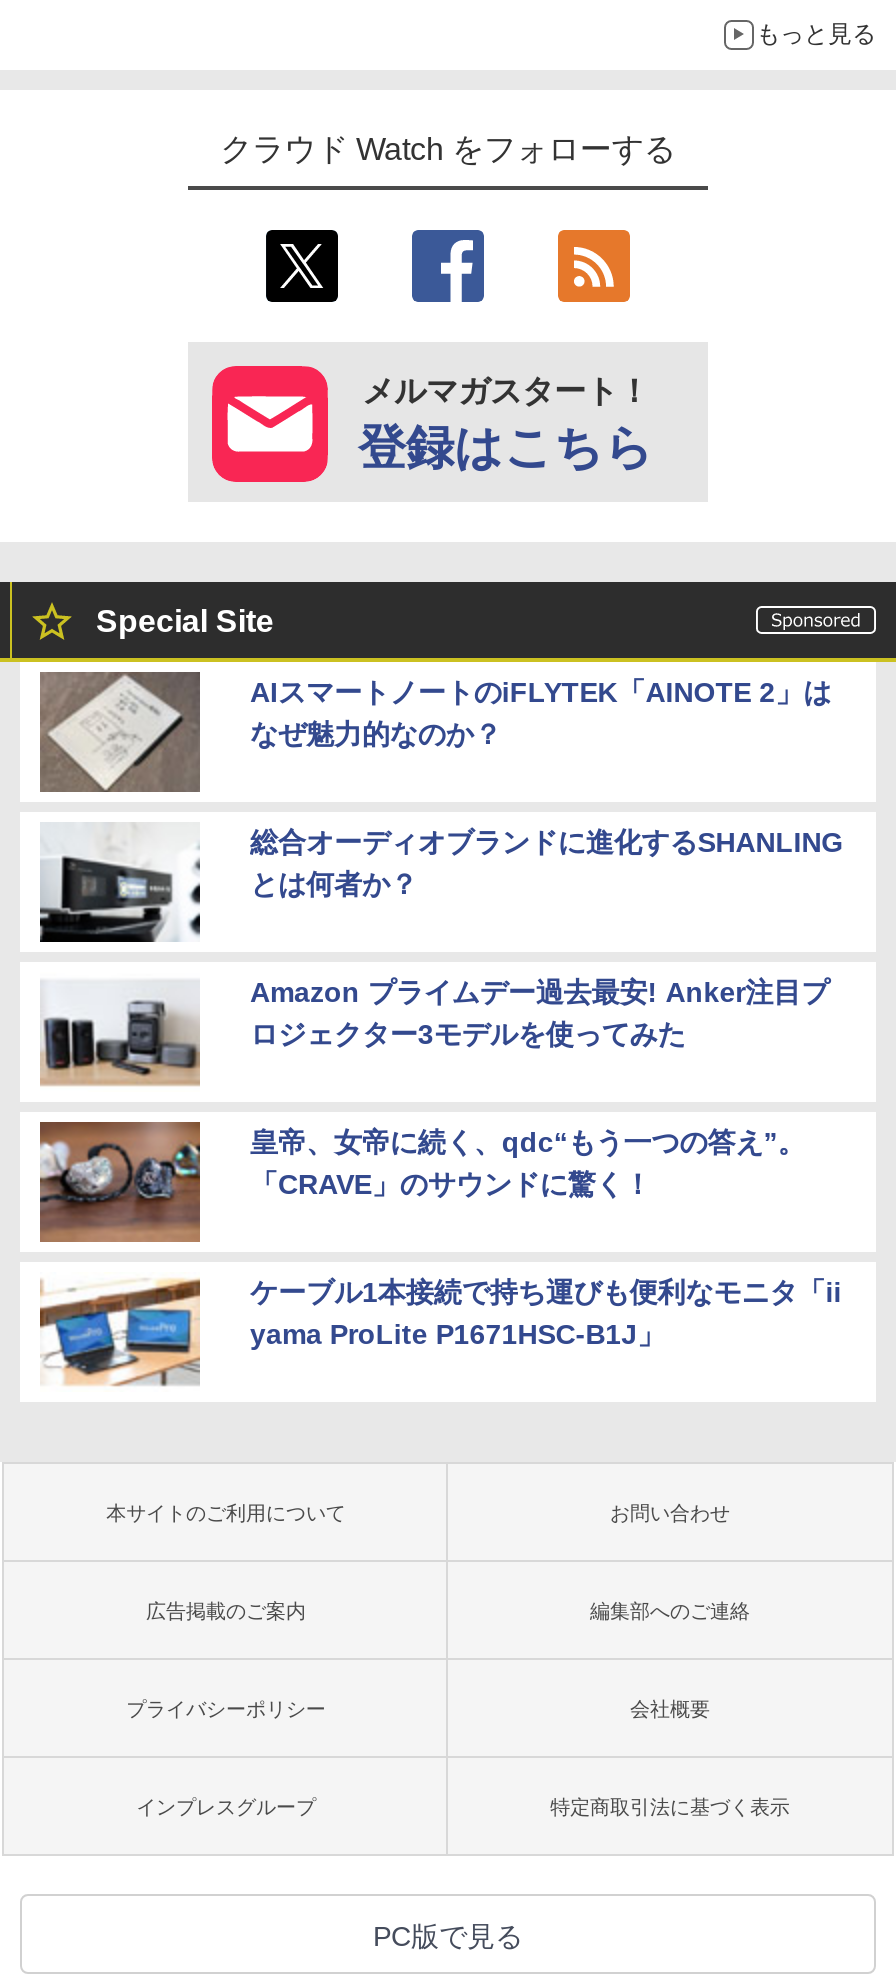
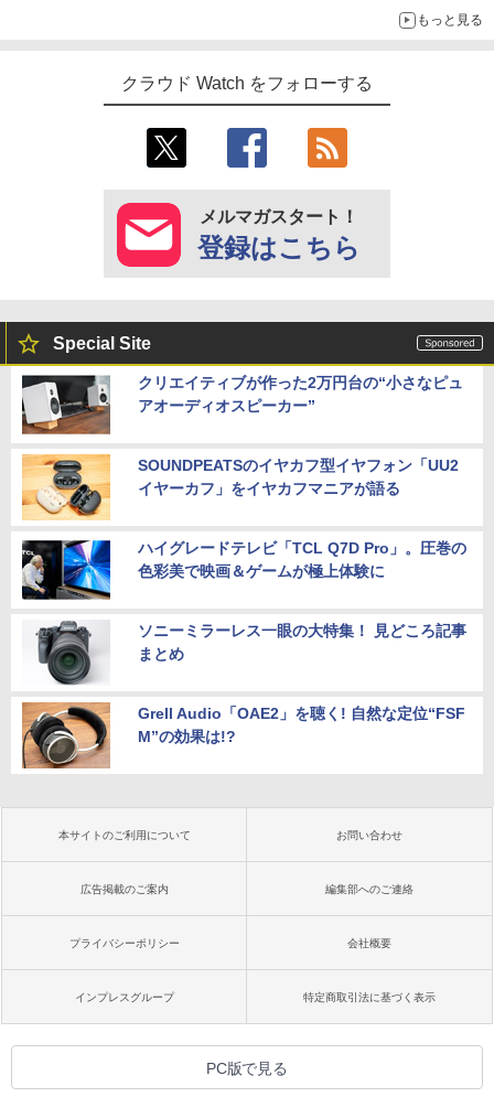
[38,670,831,794] [image] | AIスマートノートのiFLYTEK「AINOTE 2」は | なぜ魅力的なのか？ -> [21,372,463,438] [image] | クリエイティブが作った2万円台の“小さなピュ | アオーディオスピーカー”
[38,822,843,944] [image] | 総合オーディオブランドに進化するSHANLING | とは何者か？ -> [21,453,458,520] [image] | SOUNDPEATSのイヤカフ型イヤフォン「UU2 | イヤーカフ」をイヤカフマニアが語る
[40,976,829,1086] [image] | Amazon プライムデー過去最安! Anker注目プ | ロジェクター3モデルを使ってみた -> [21,539,466,601] [image] | ハイグレードテレビ「TCL Q7D Pro」。圧巻の | 色彩美で映画＆ゲームが極上体験に
[38,1120,805,1244] [image] | 皇帝、女帝に続く、qdc“もう一つの答え”。 | 「CRAVE」のサウンドに驚く！ -> [22,620,466,686] [image] | ソニーミラーレス一眼の大特集！ 見どころ記事 | まとめ
[38,1272,841,1392] [image] | ケーブル1本接続で持ち運びも便利なモニタ「ii | yama ProLite P1671HSC-B1J」 -> [21,701,465,770] [image] | Grell Audio「OAE2」を聴く! 自然な定位“FSF | M”の効果は!?

